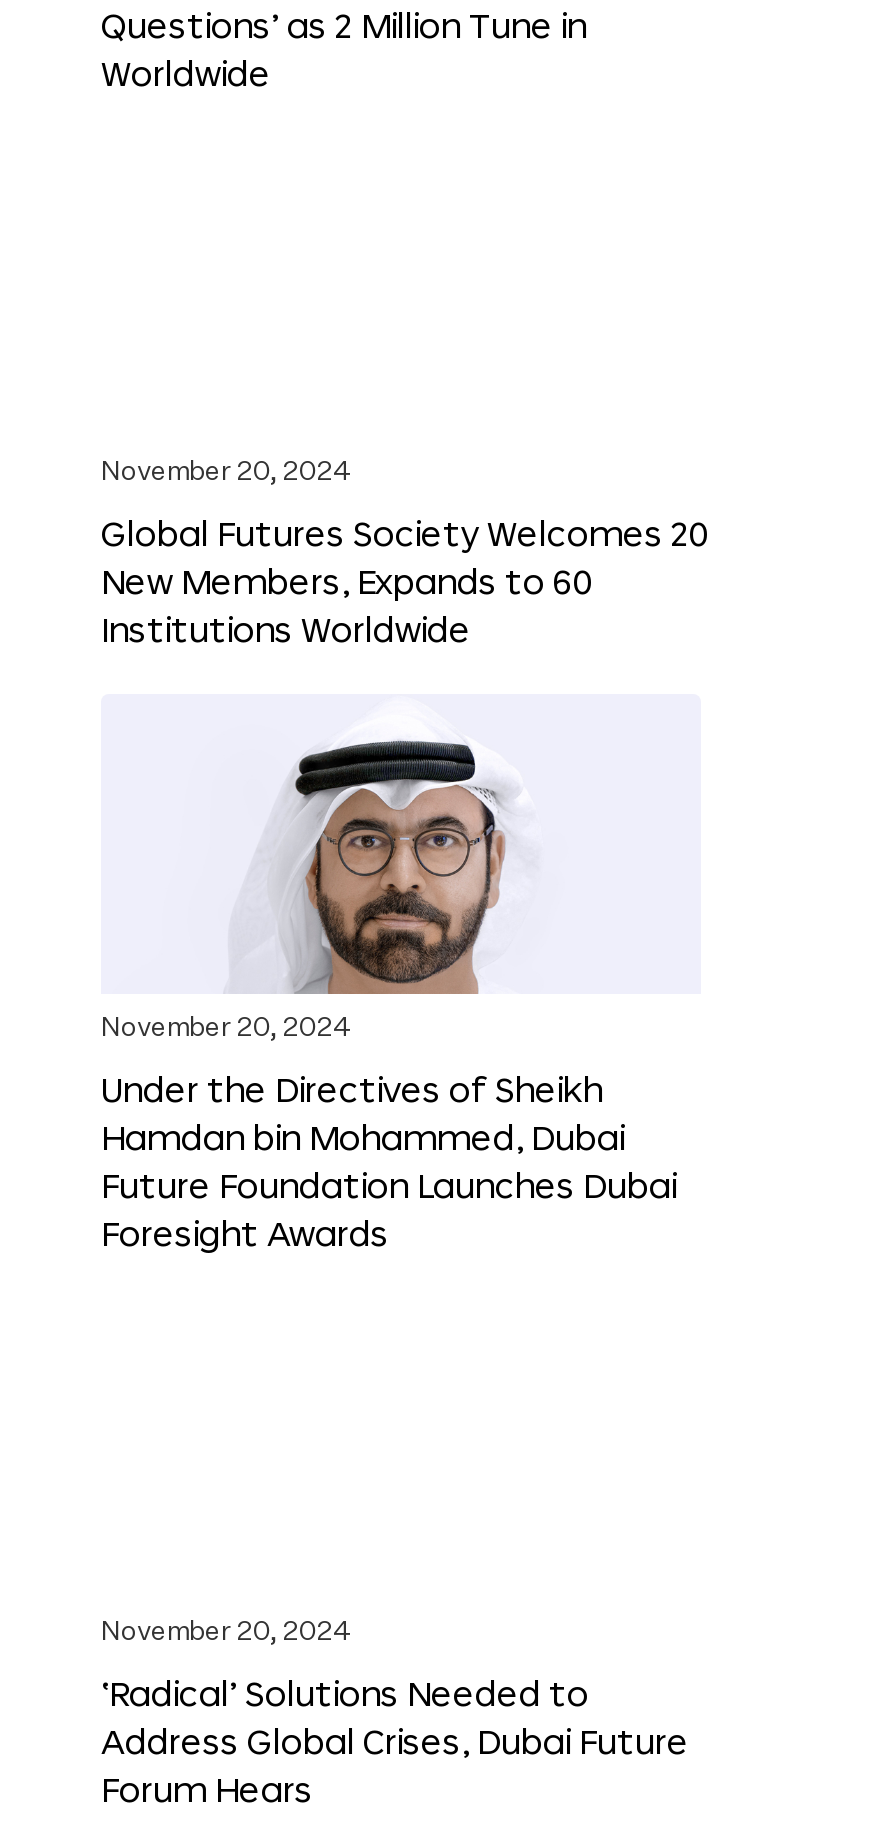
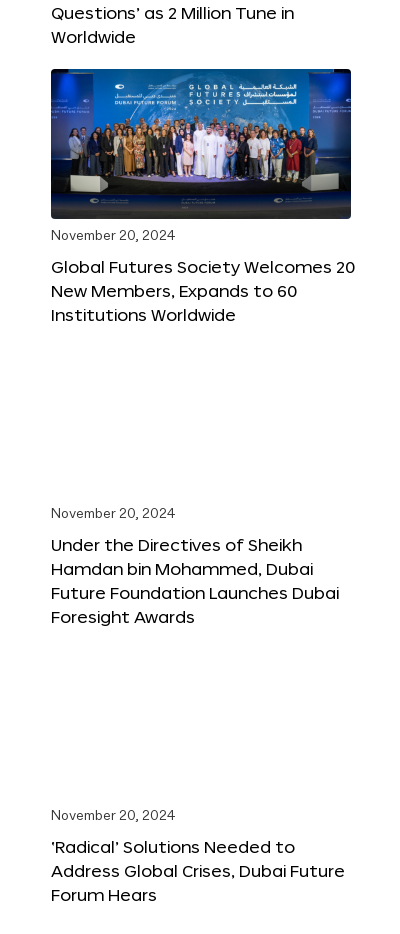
none -> [50,68,352,220] [image]
[223,738,539,996] [image] -> none

